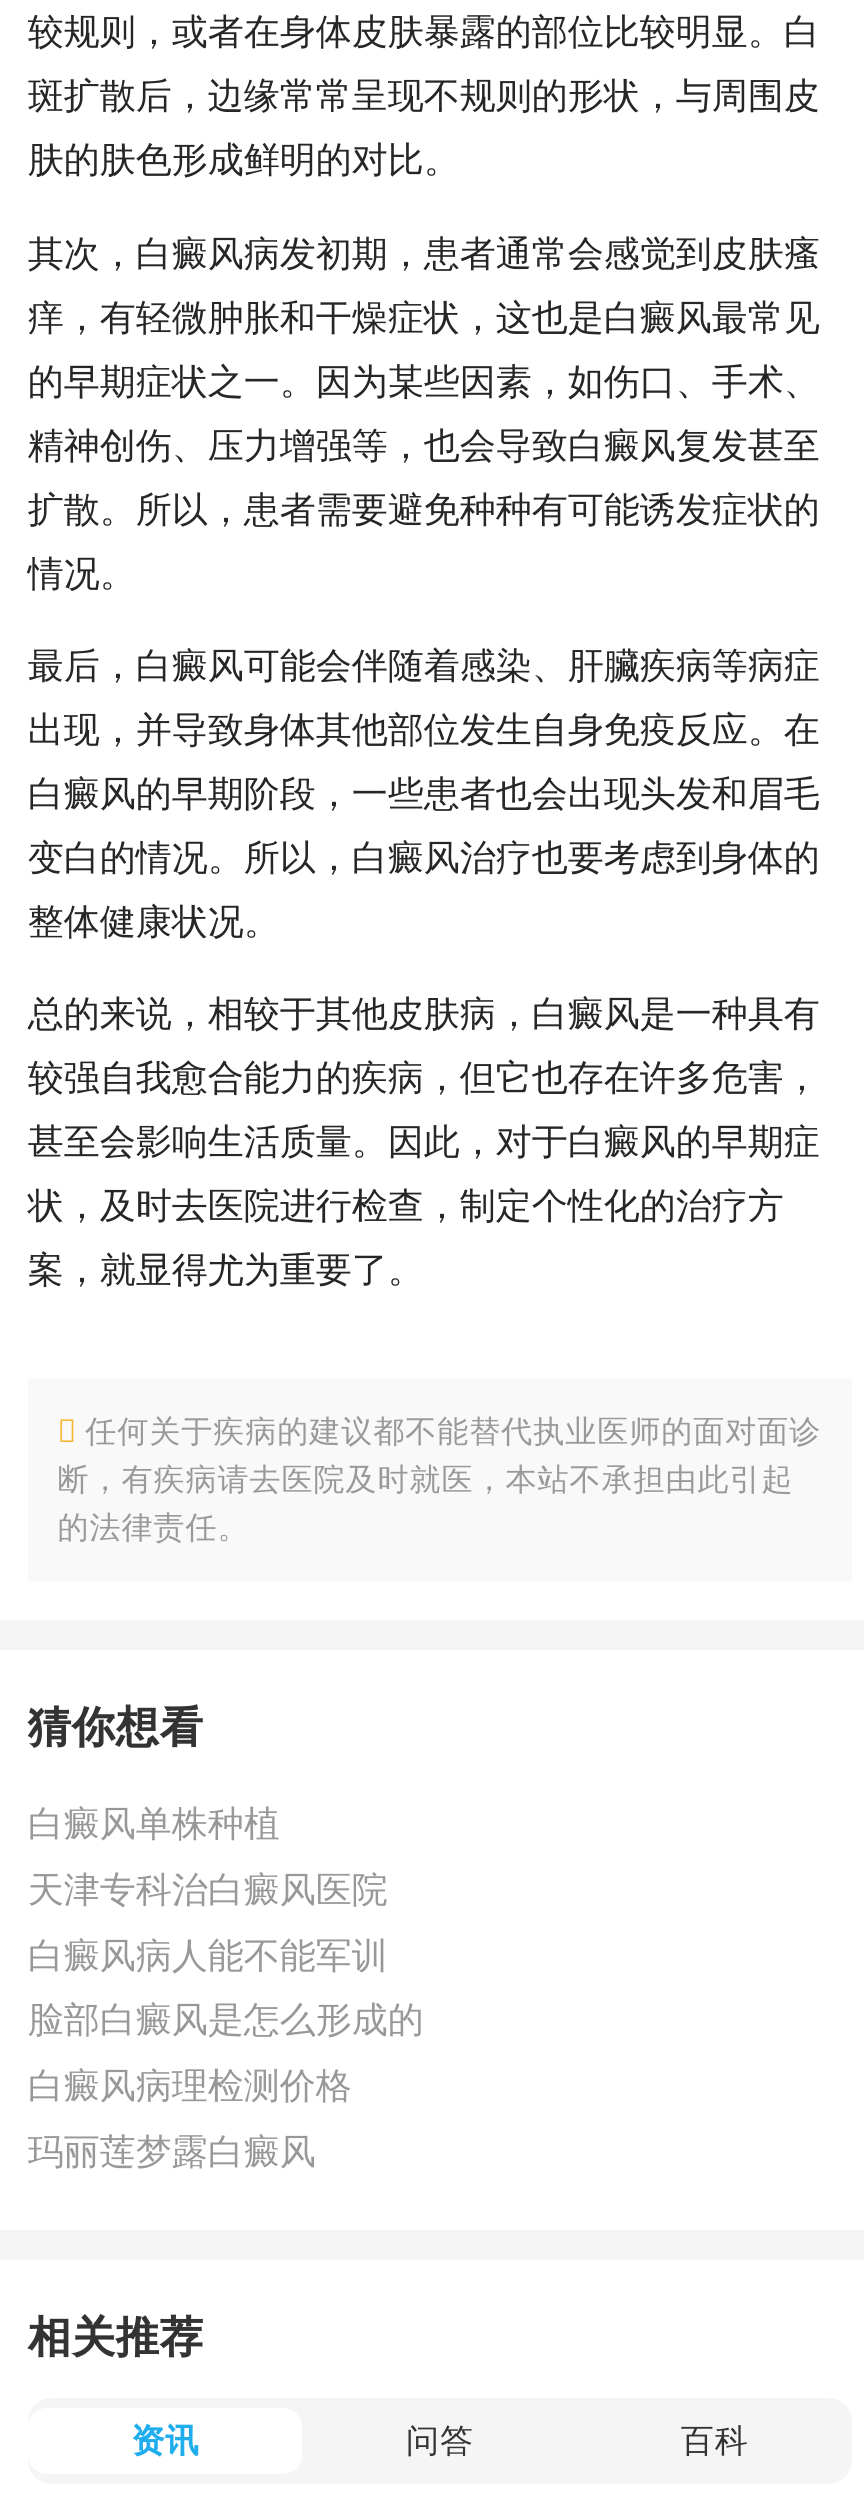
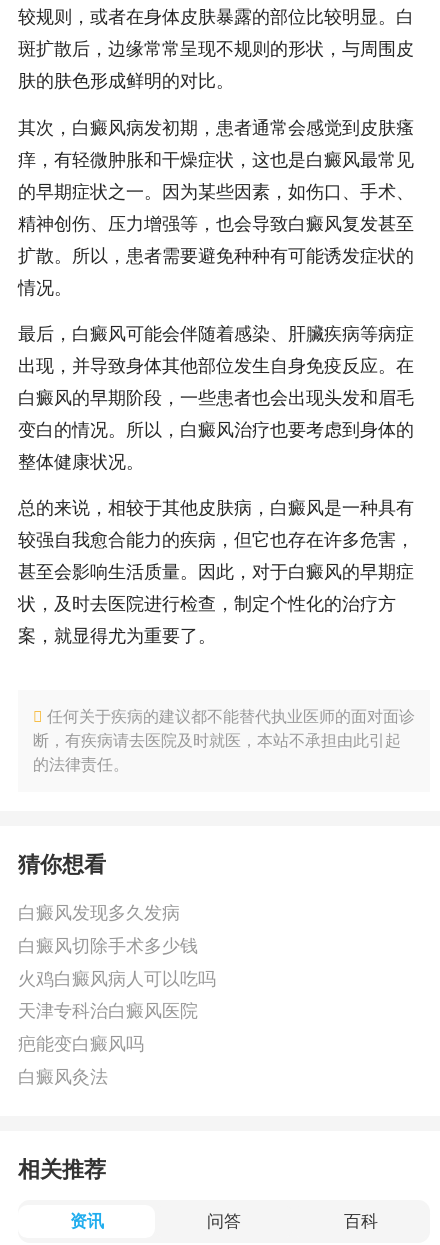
[28,1804,280,1844] 白癜风单株种植 -> [18,903,216,989] 白癜风发现多久发病 | 白癜风切除手术多少钱 | 火鸡白癜风病人可以吃吗
moved [28,1870,388,1910] -> [18,1001,198,1021]: 天津专科治白癜风医院
[28,1935,424,2172] 白癜风病人能不能军训 | 脸部白癜风是怎么形成的 | 白癜风病理检测价格 | 玛丽莲梦露白癜风 -> [18,1034,144,1087] 疤能变白癜风吗 | 白癜风灸法

